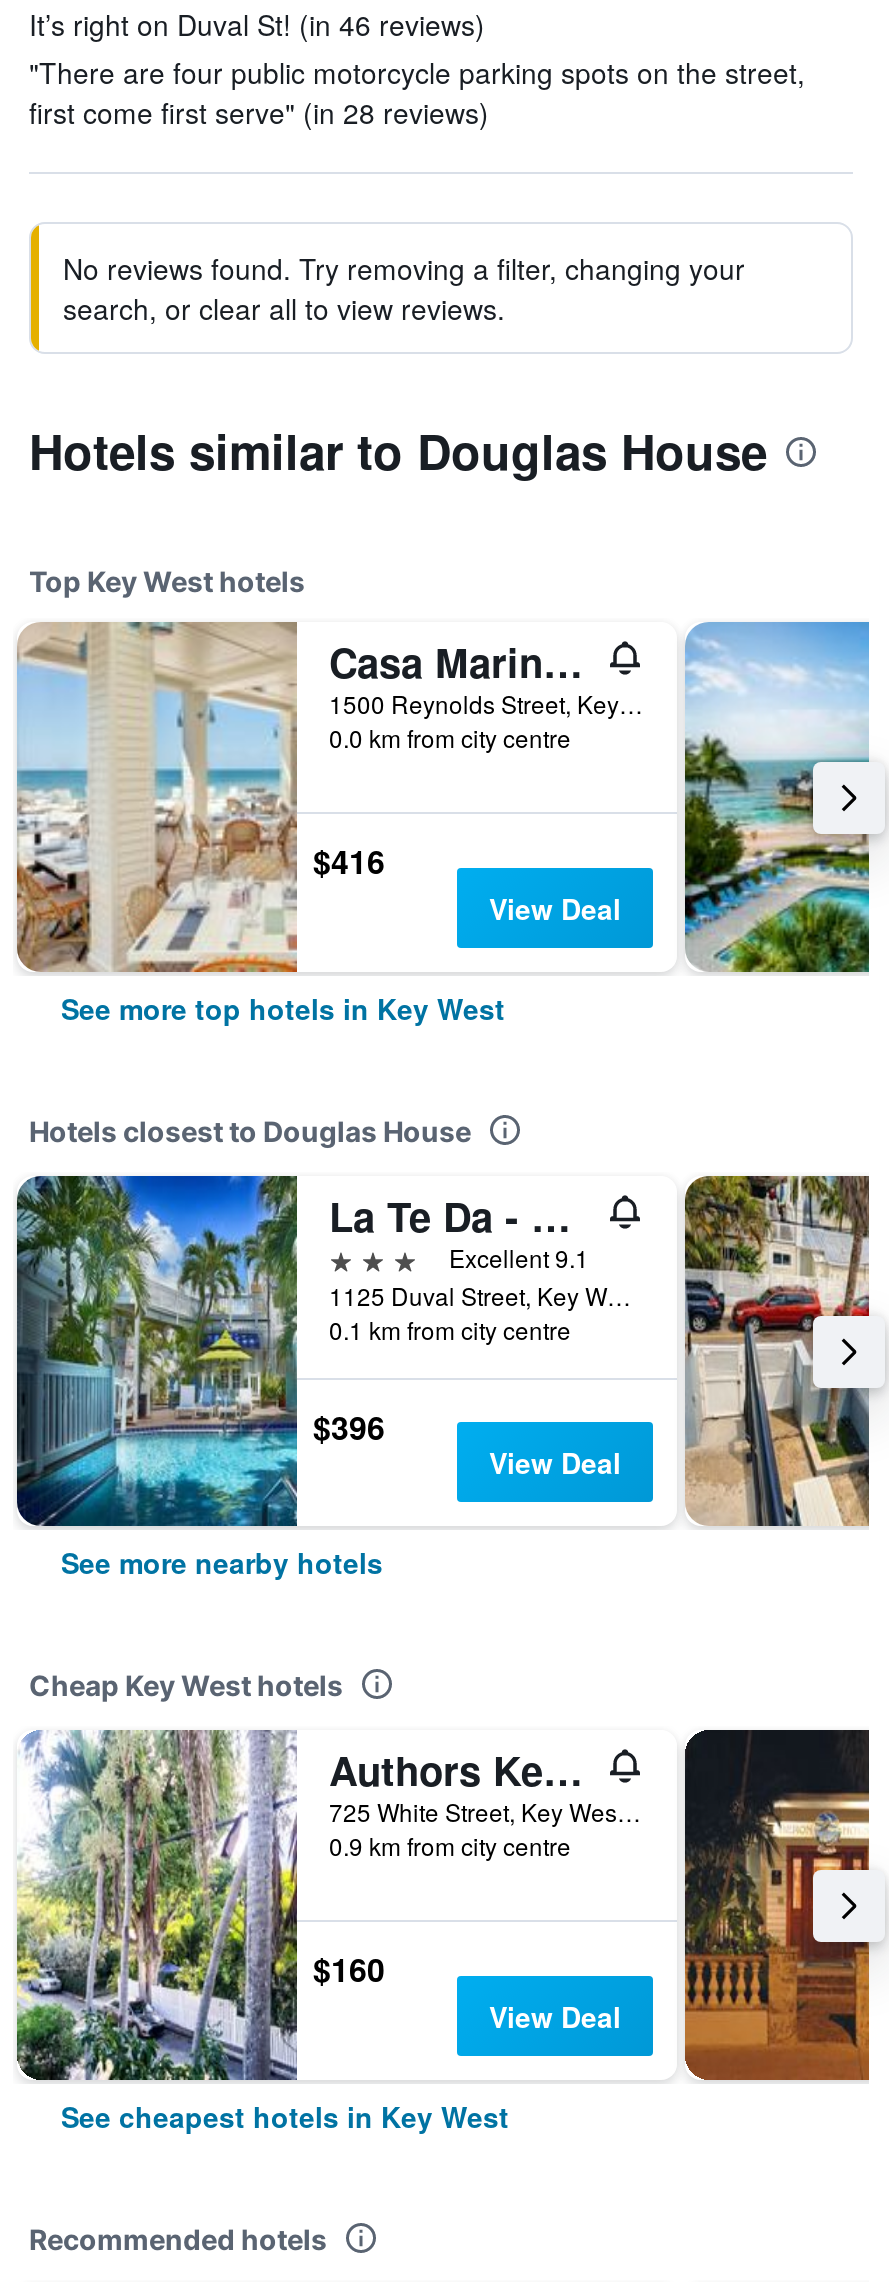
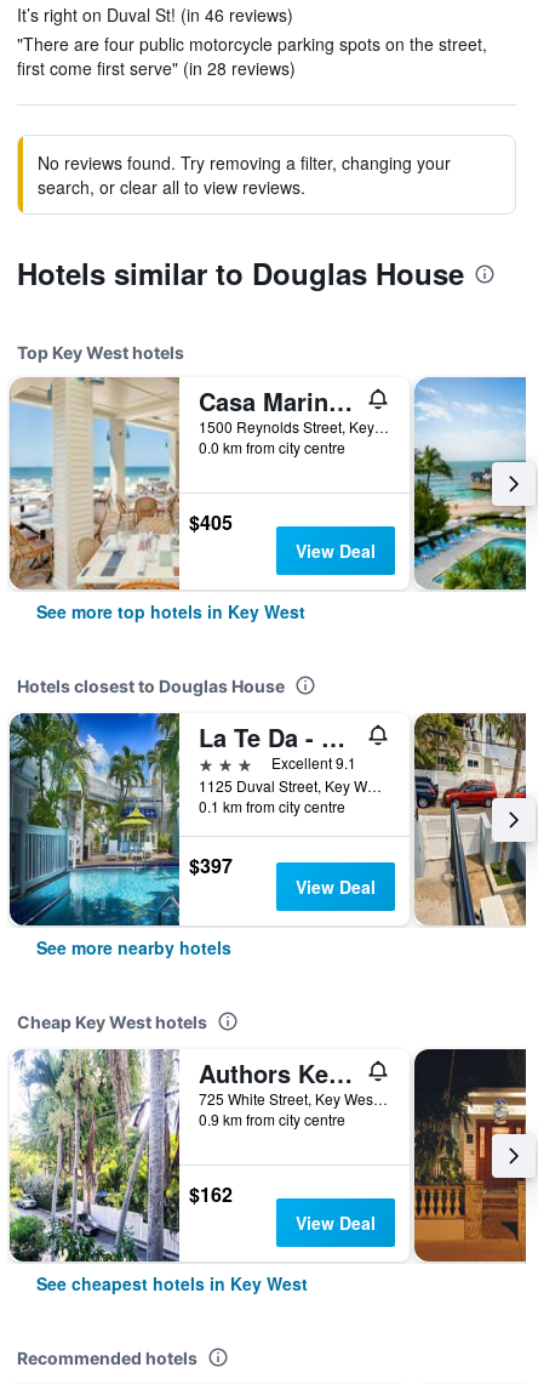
[313,838,385,884] $416 -> [189,508,233,536] $405
[313,1405,385,1451] $396 -> [189,852,233,880] $397
[313,1946,385,1992] $160 -> [189,1180,233,1208] $162

